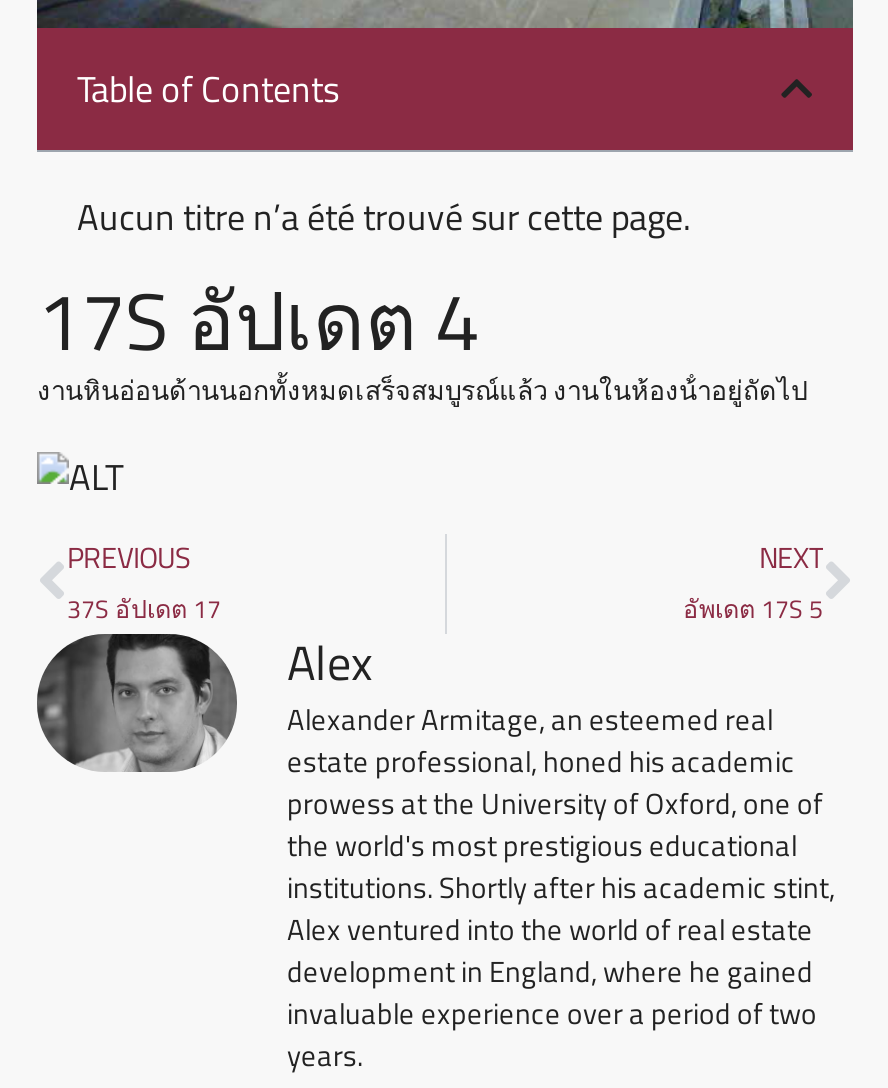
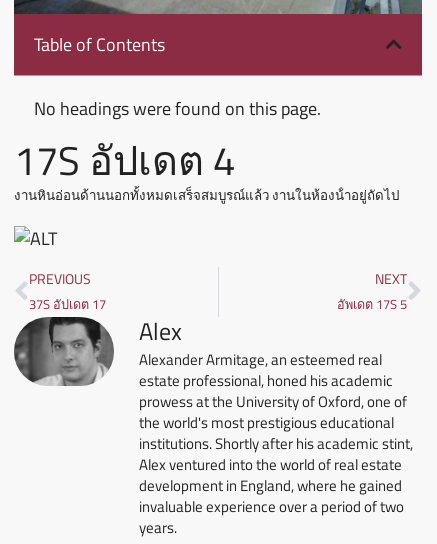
[77,190,691,244] Aucun titre n’a été trouvé sur cette page. -> [34,95,321,122] No headings were found on this page.

